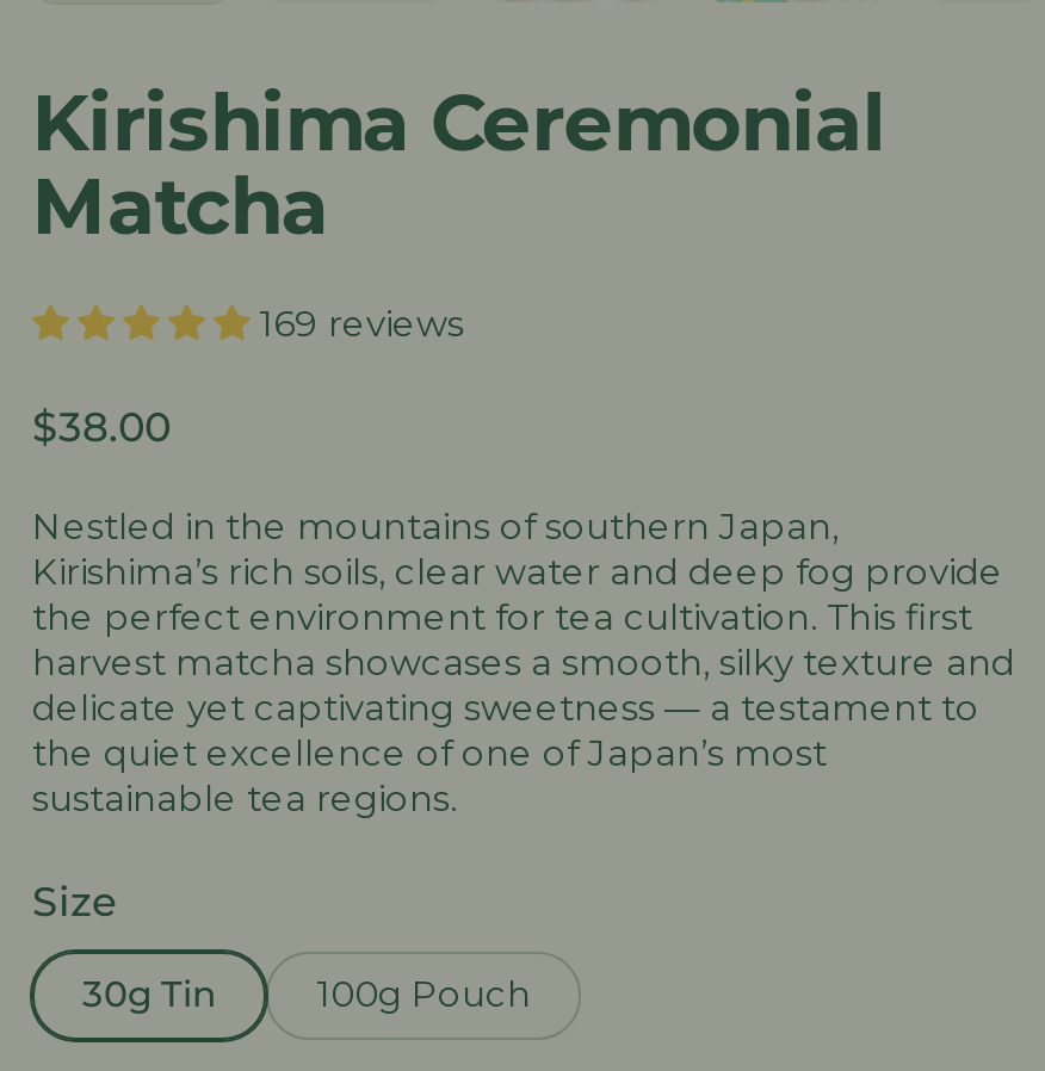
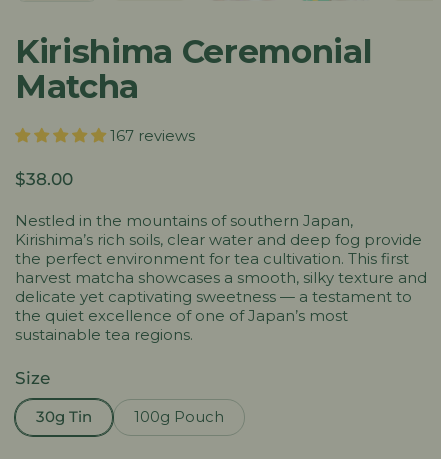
[259,304,464,347] 169 reviews -> [110,127,195,145] 167 reviews

